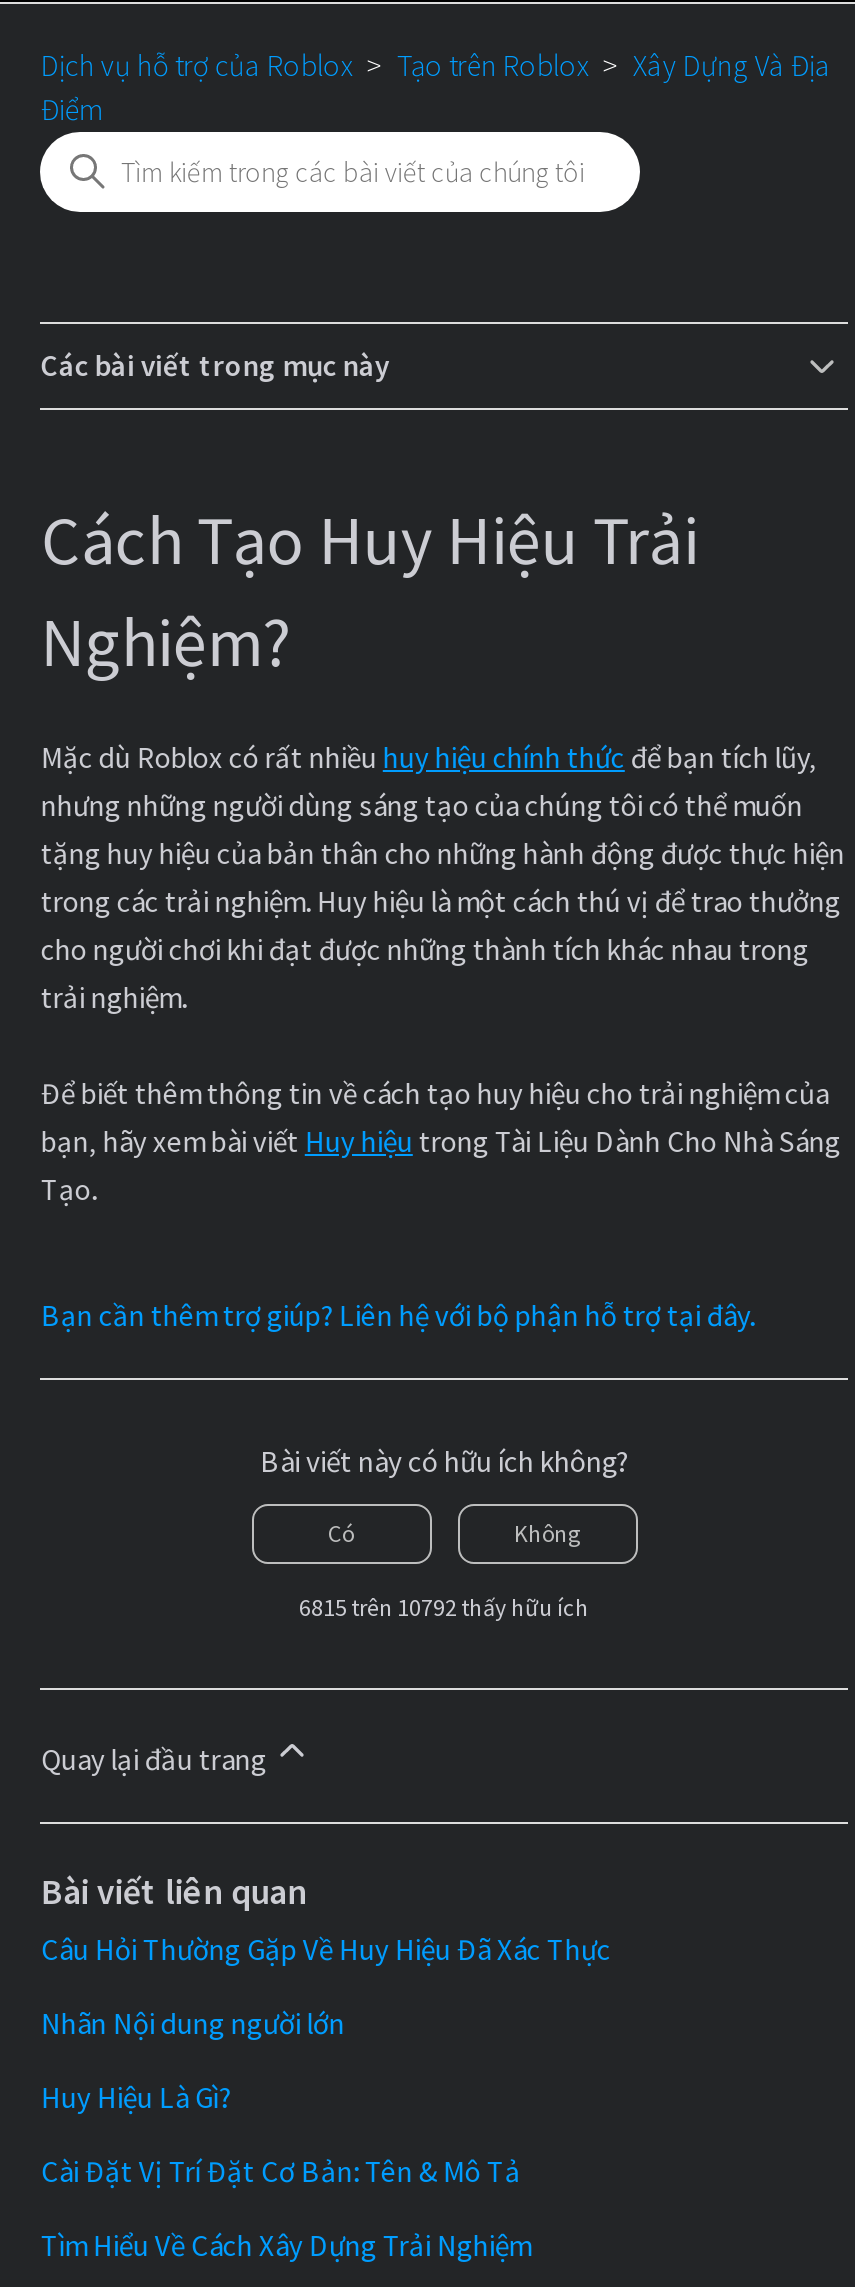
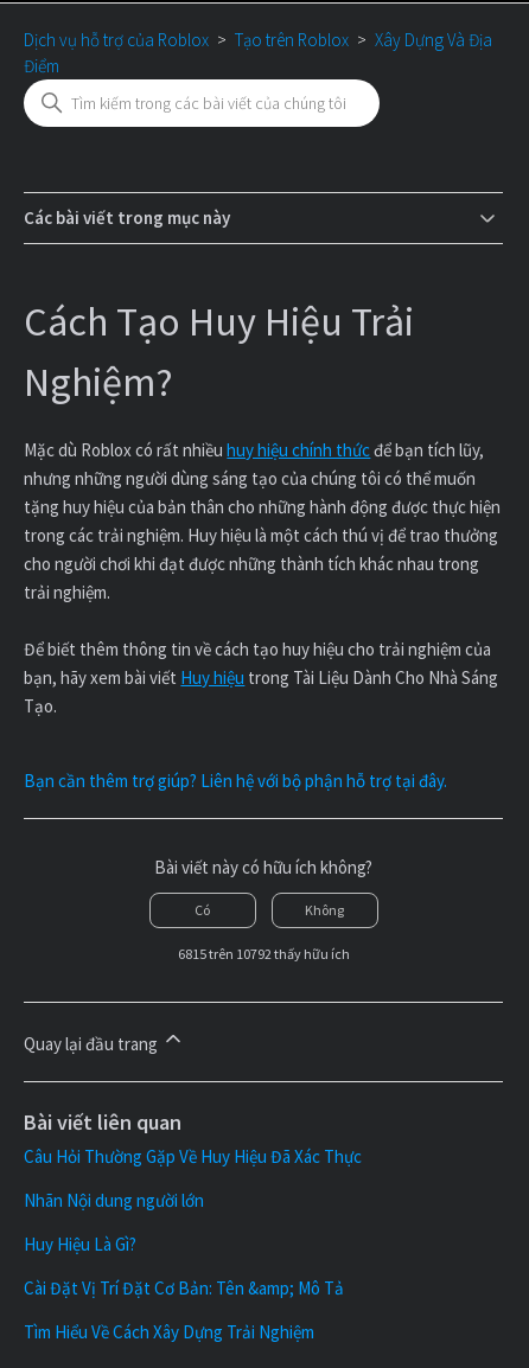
[41,2152,521,2190] Cài Đặt Vị Trí Đặt Cơ Bản: Tên & Mô Tả -> [24,1277,344,1299] Cài Đặt Vị Trí Đặt Cơ Bản: Tên &amp; Mô Tả

